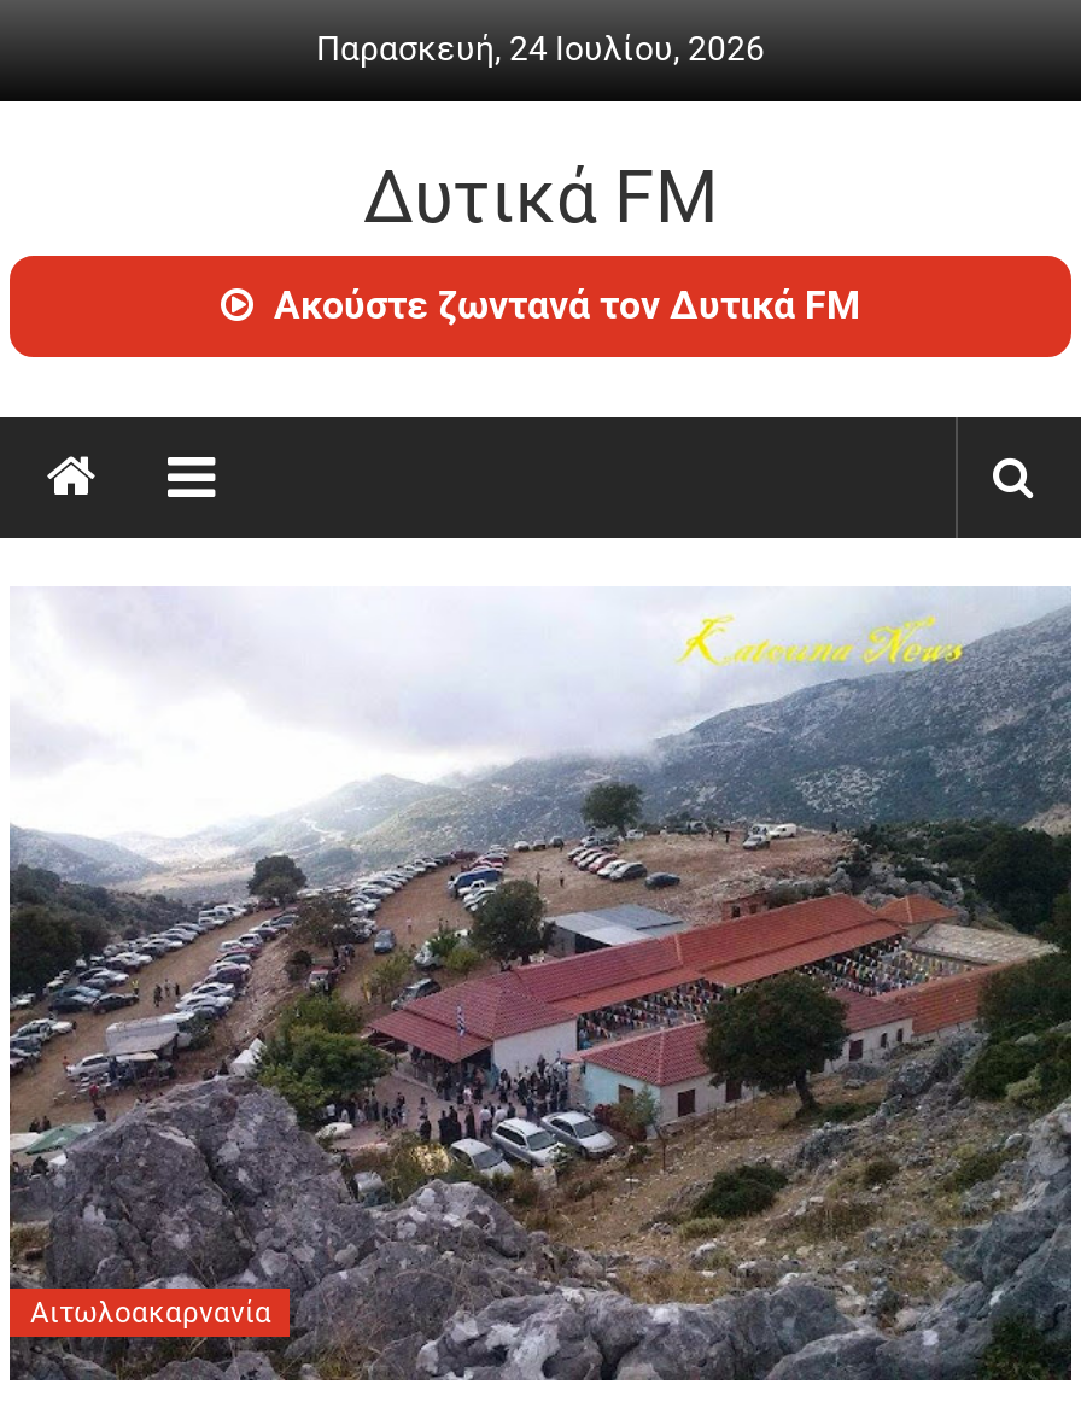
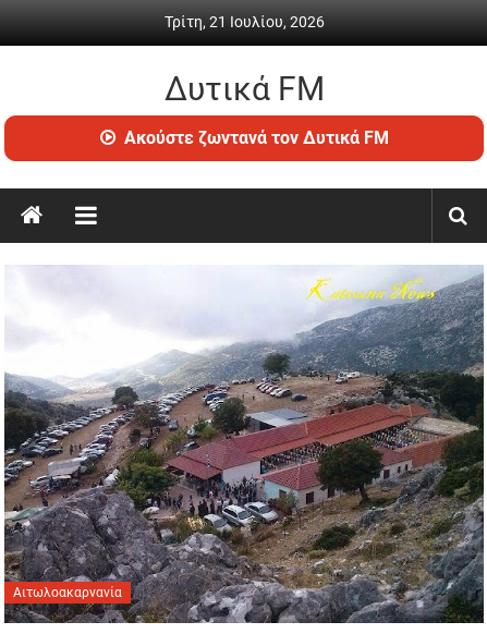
[316,29,765,68] Παρασκευή, 24 Ιουλίου, 2026 -> [164,13,324,31] Τρίτη, 21 Ιουλίου, 2026

